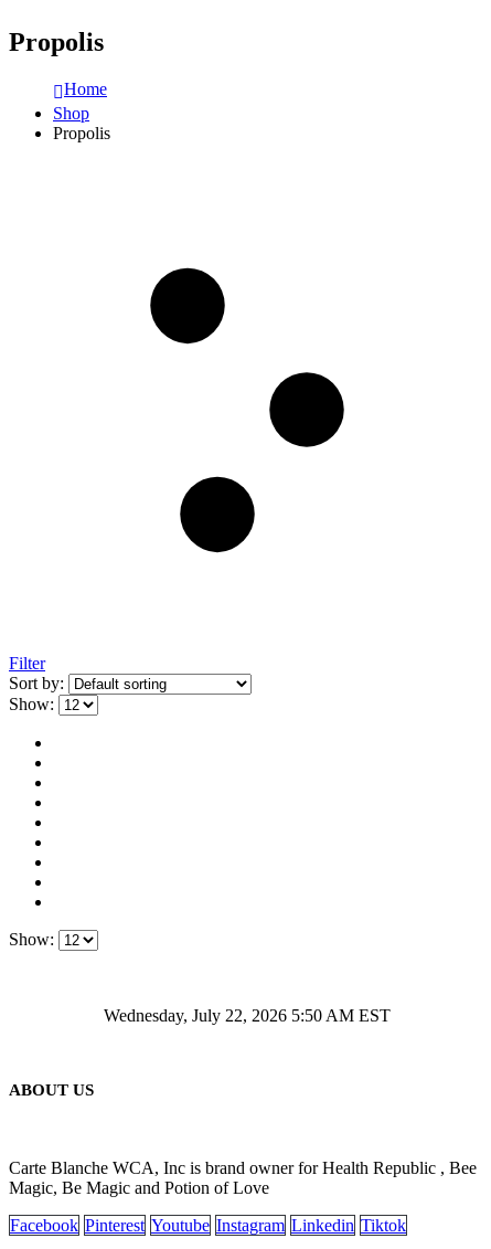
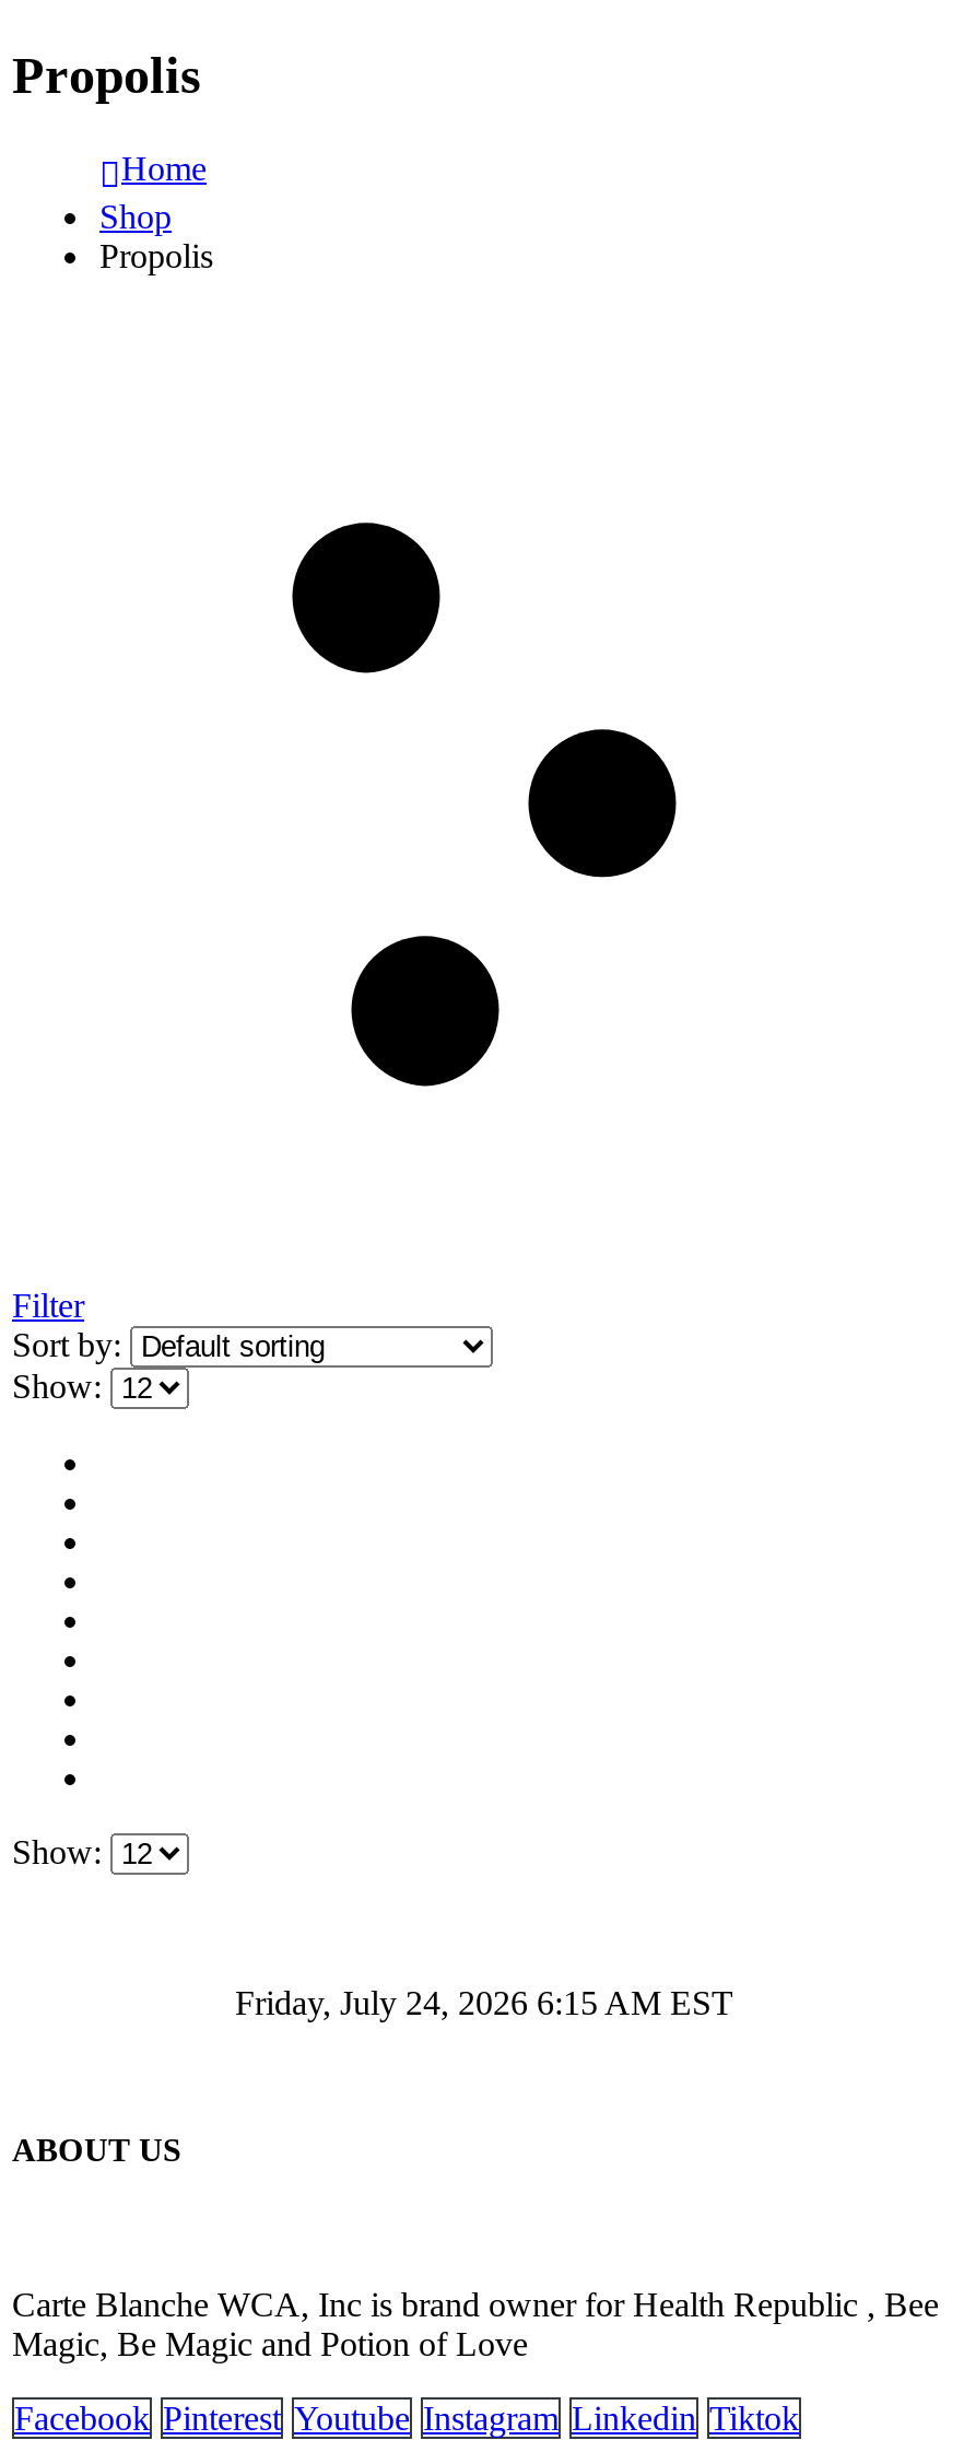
[104,1006,391,1025] Wednesday, July 22, 2026 5:50 AM EST -> [235,1984,733,2021] Friday, July 24, 2026 6:15 AM EST

